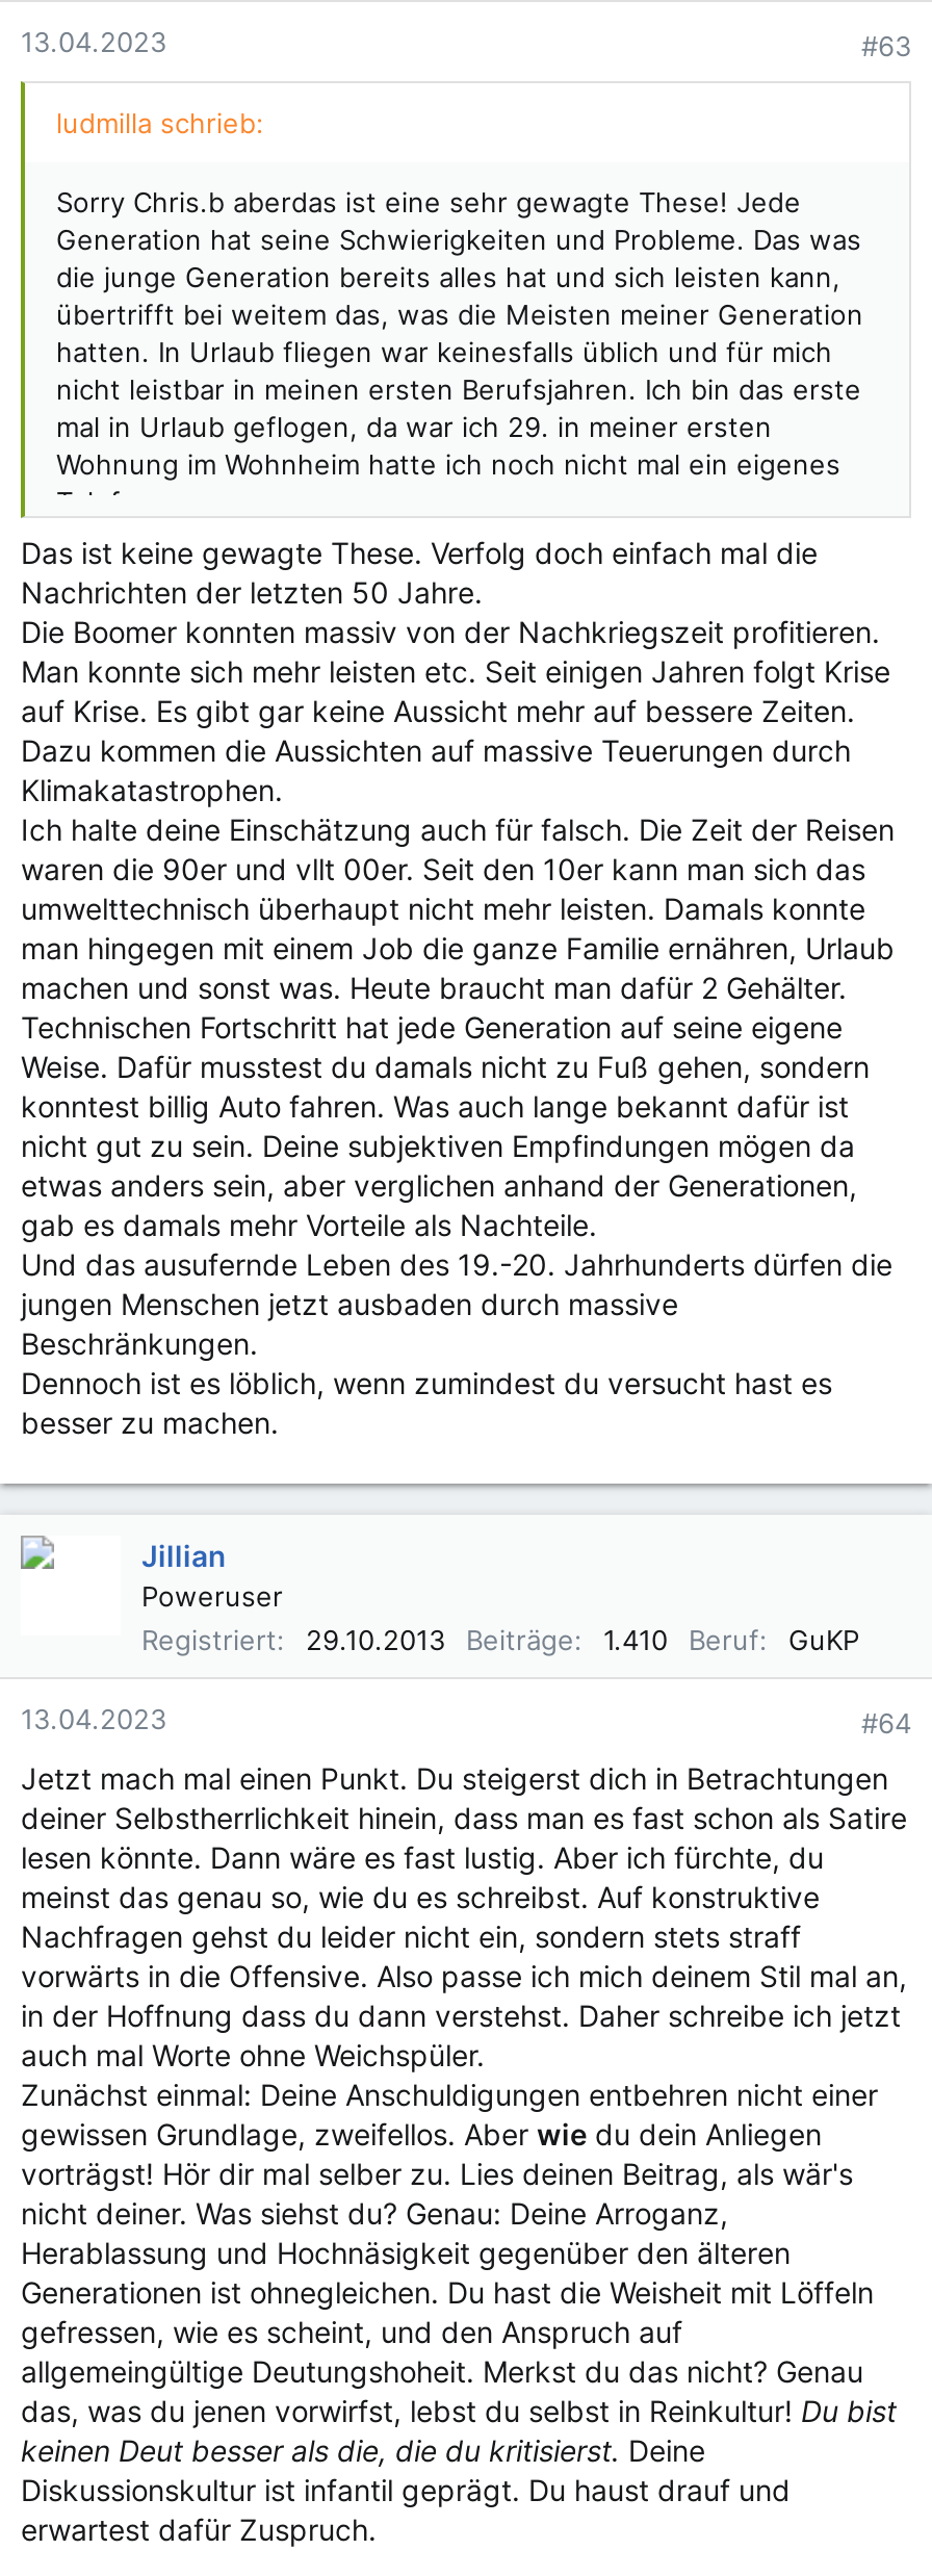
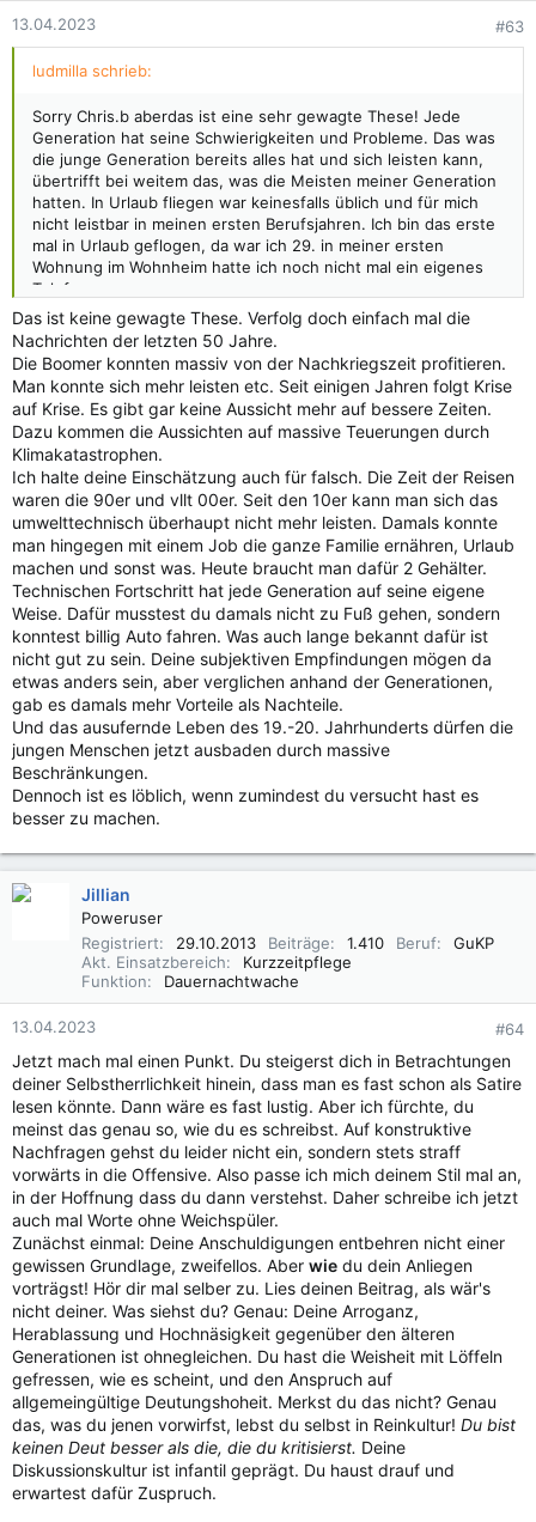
none -> [81,952,352,991] Akt. Einsatzbereich | Kurzzeitpflege | Funktion | Dauernachtwache

